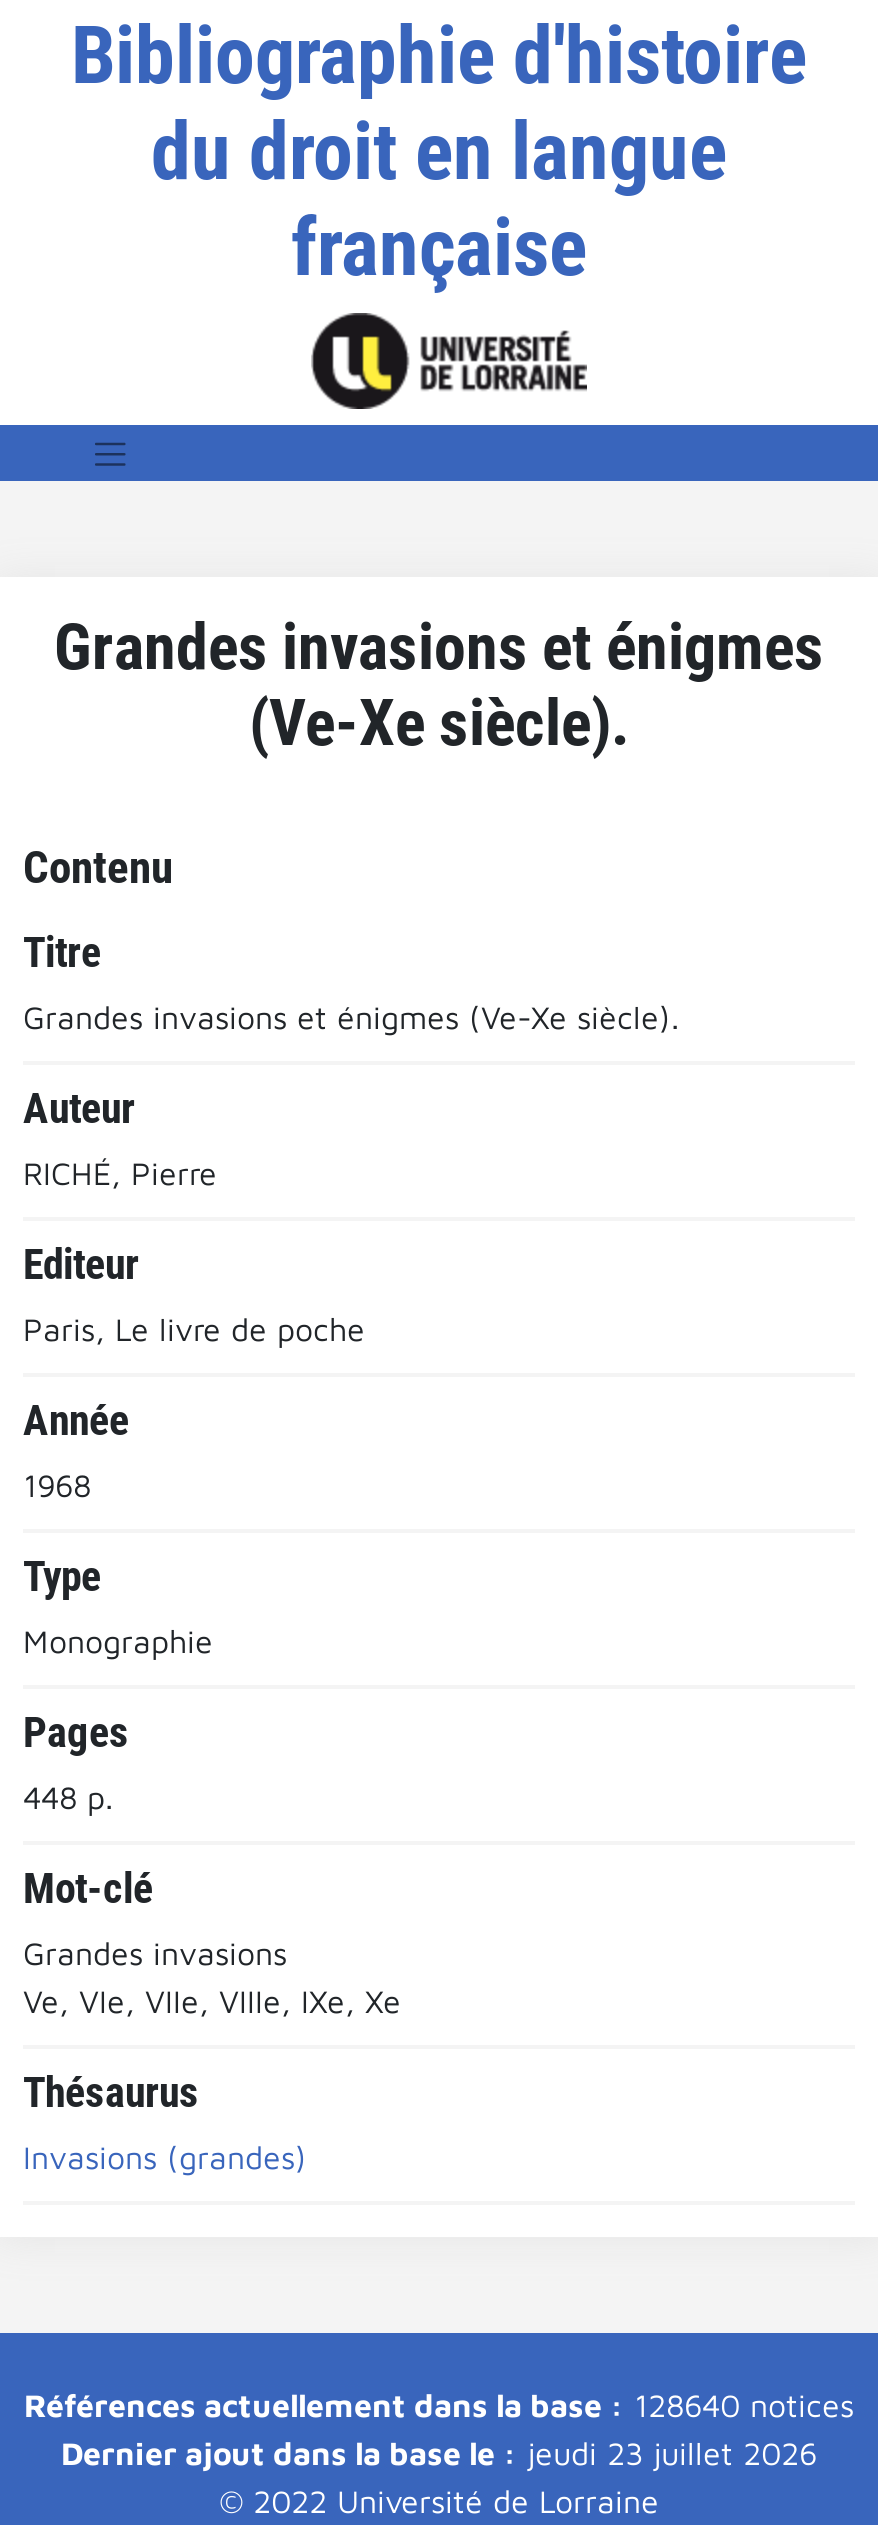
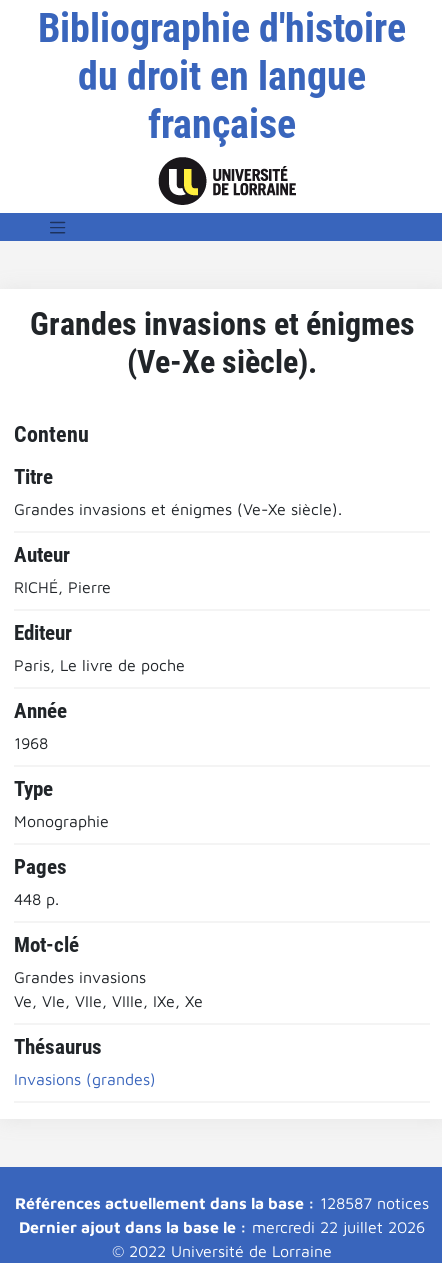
[24,2386,854,2422] Références actuellement dans la base : 128640 notices -> [15,1193,429,1211] Références actuellement dans la base : 128587 notices
[61,2434,817,2470] Dernier ajout dans la base le : jeudi 23 juillet 2026 -> [19,1217,425,1235] Dernier ajout dans la base le : mercredi 22 juillet 2026

